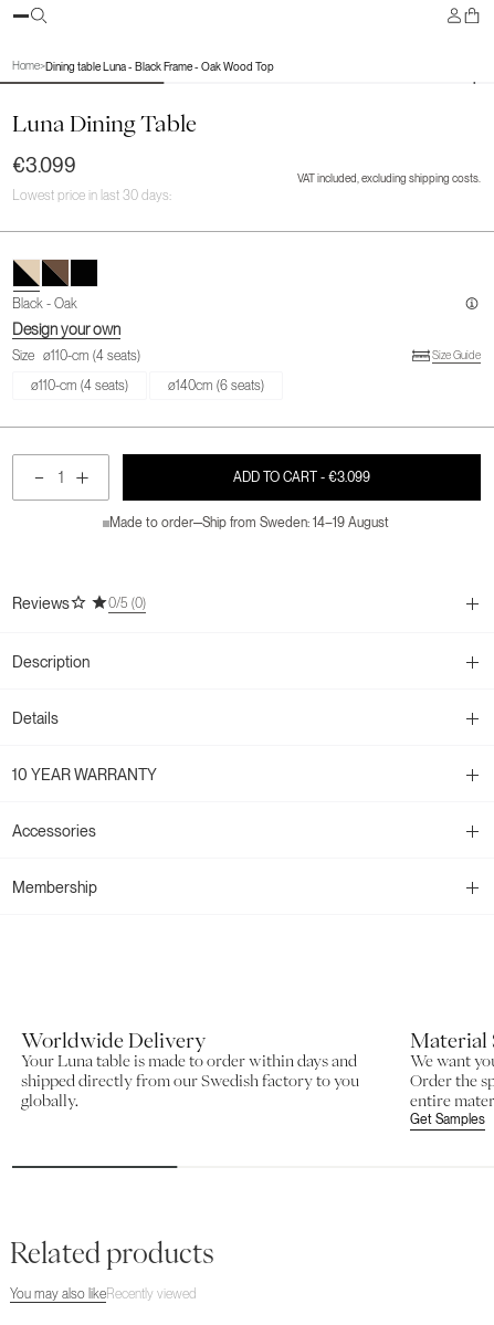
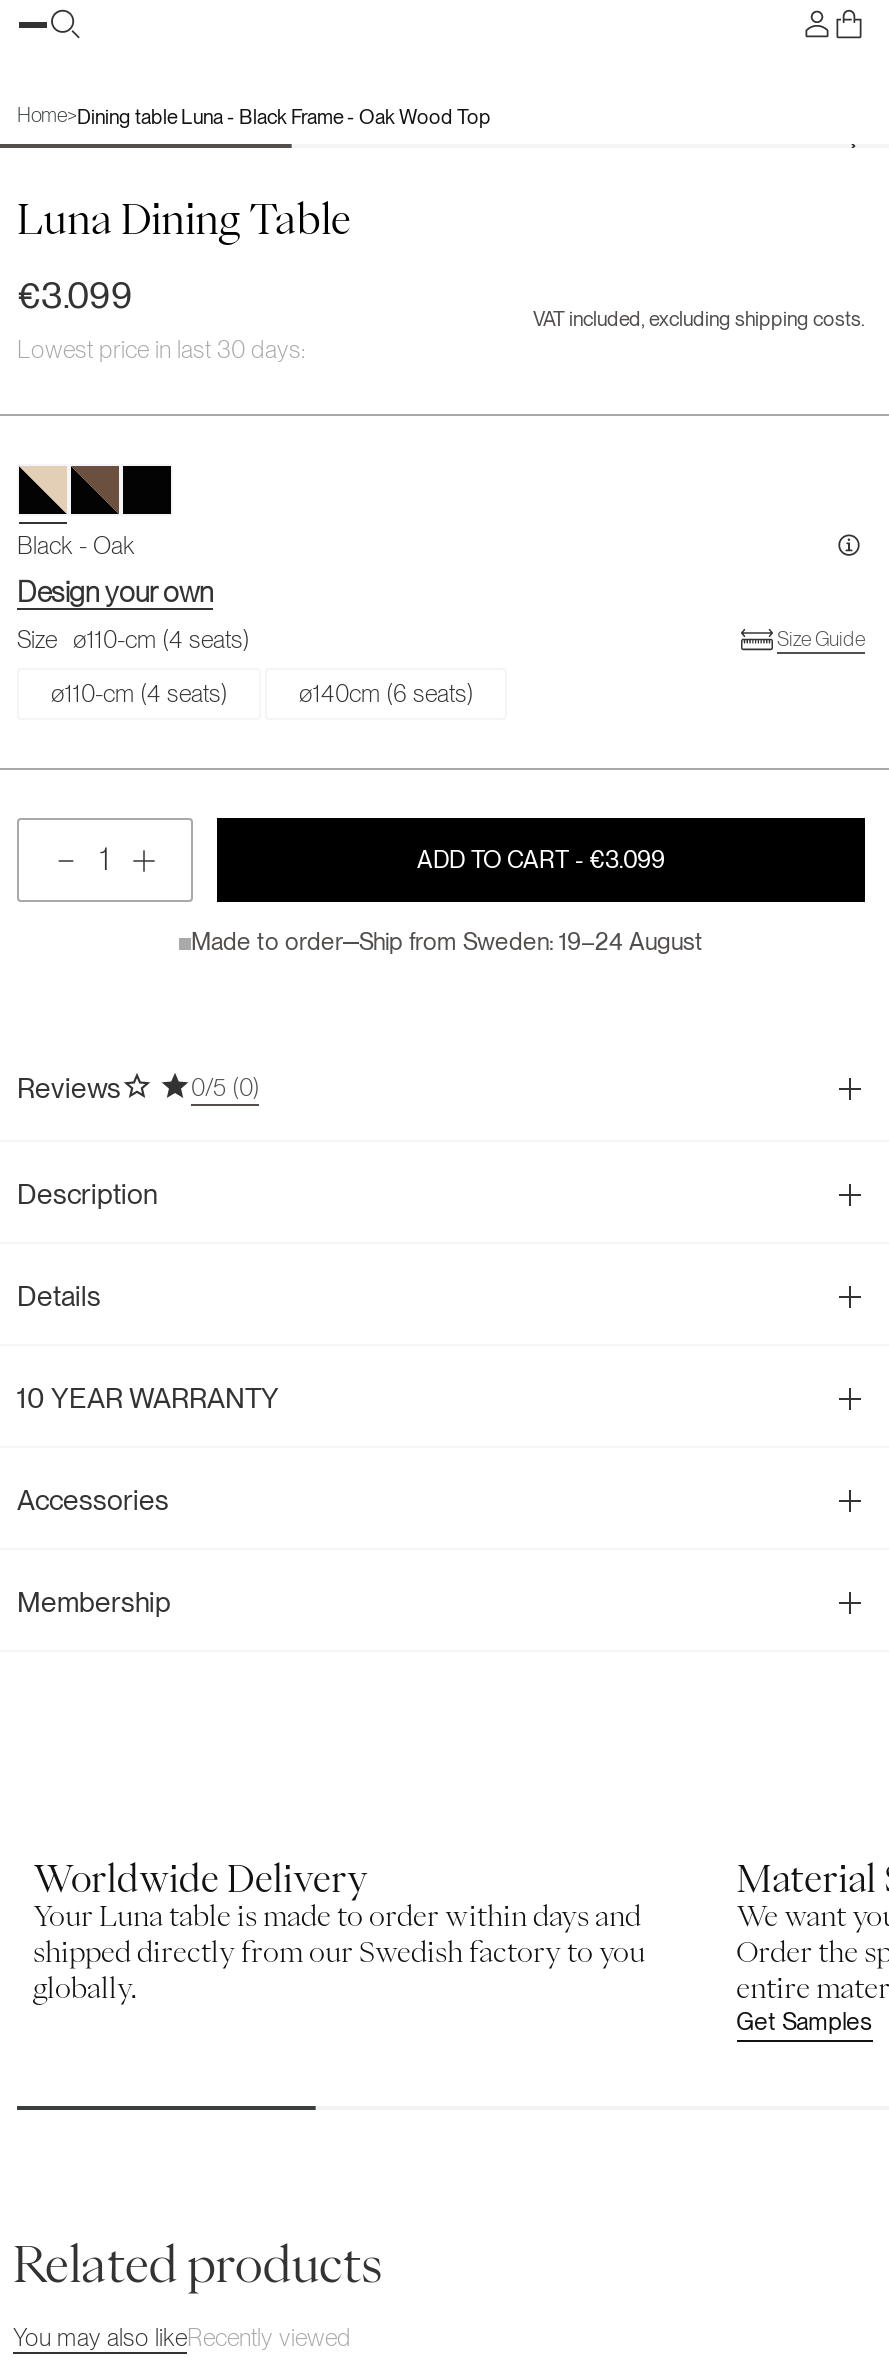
[110,515,390,530] Made to order Ship from Sweden: 14–19 August -> [191,928,703,956] Made to order Ship from Sweden: 19–24 August

